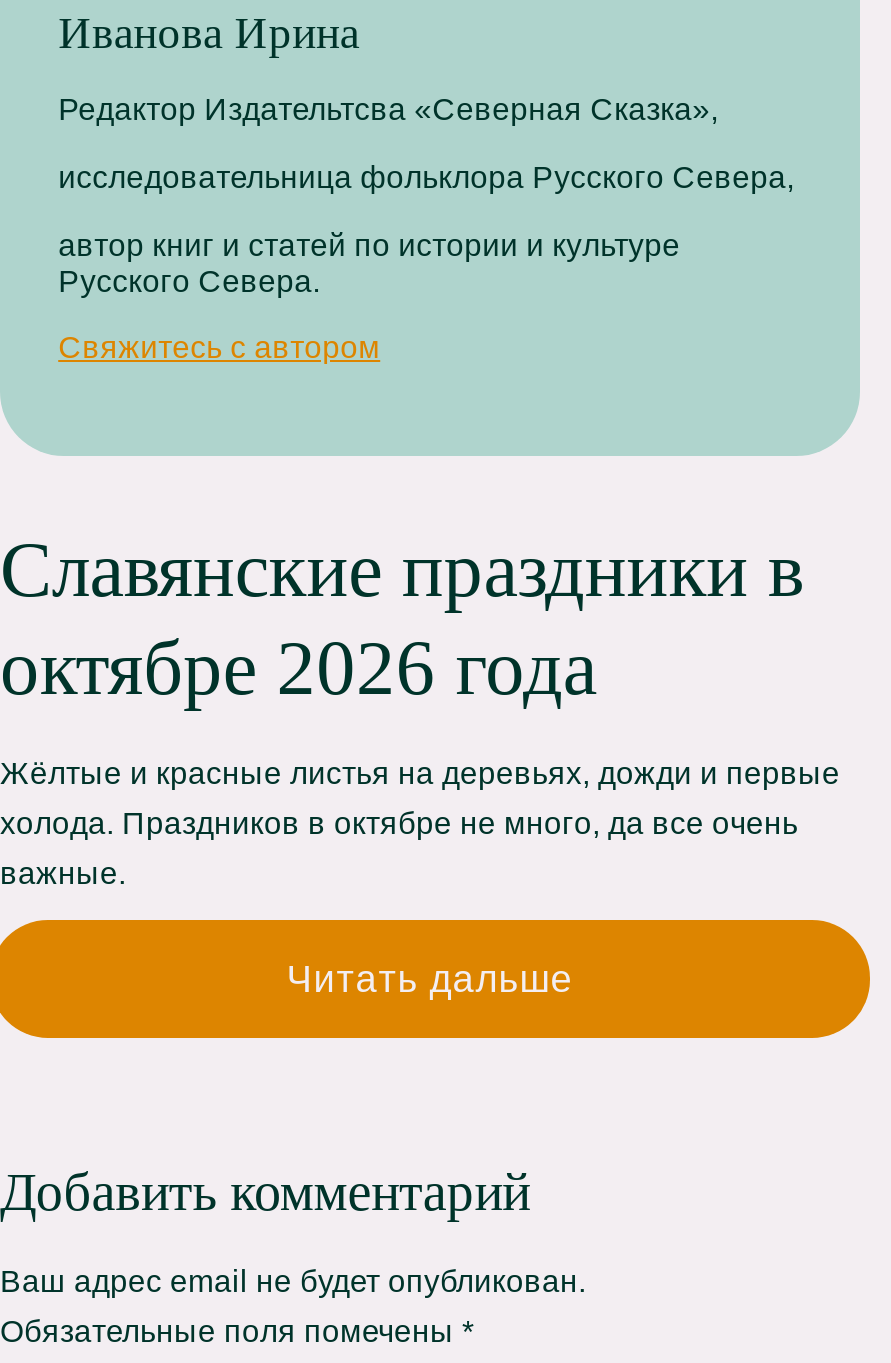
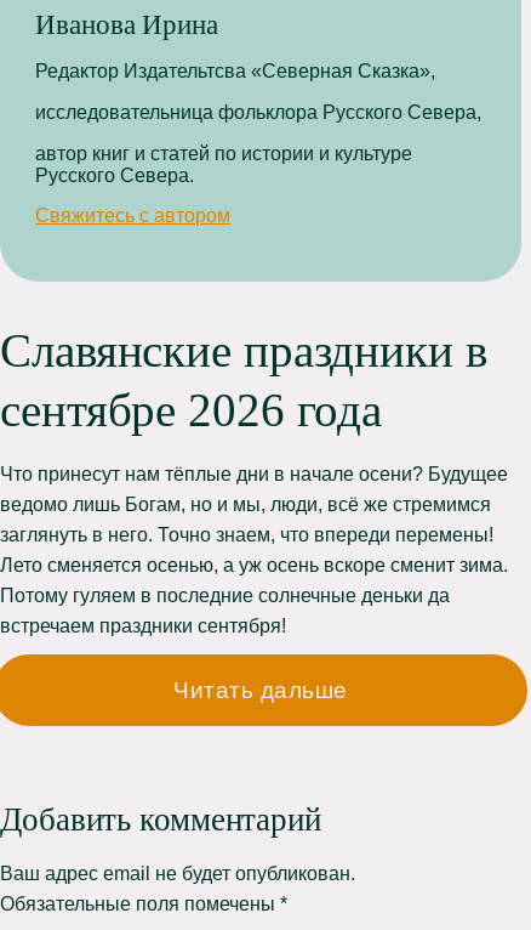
[0,624,840,890] октябре 2026 года | Жёлтые и красные листья на деревьях, дожди и первые | холода. Праздников в октябре не много, да все очень | важные. -> [0,384,508,636] сентябре 2026 года | Что принесут нам тёплые дни в начале осени? Будущее | ведомо лишь Богам, но и мы, люди, всё же стремимся | заглянуть в него. Точно знаем, что впереди перемены! | Лето сменяется осенью, а уж осень вскоре сменит зима. | Потому гуляем в последние солнечные деньки да | встречаем праздники сентября!

